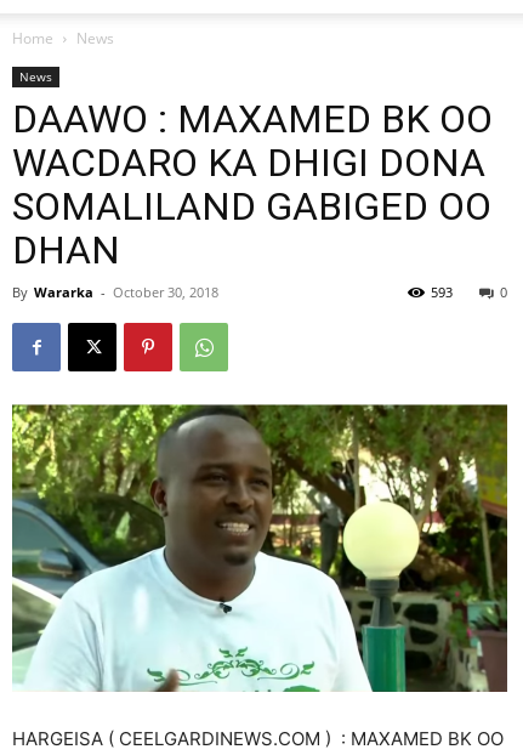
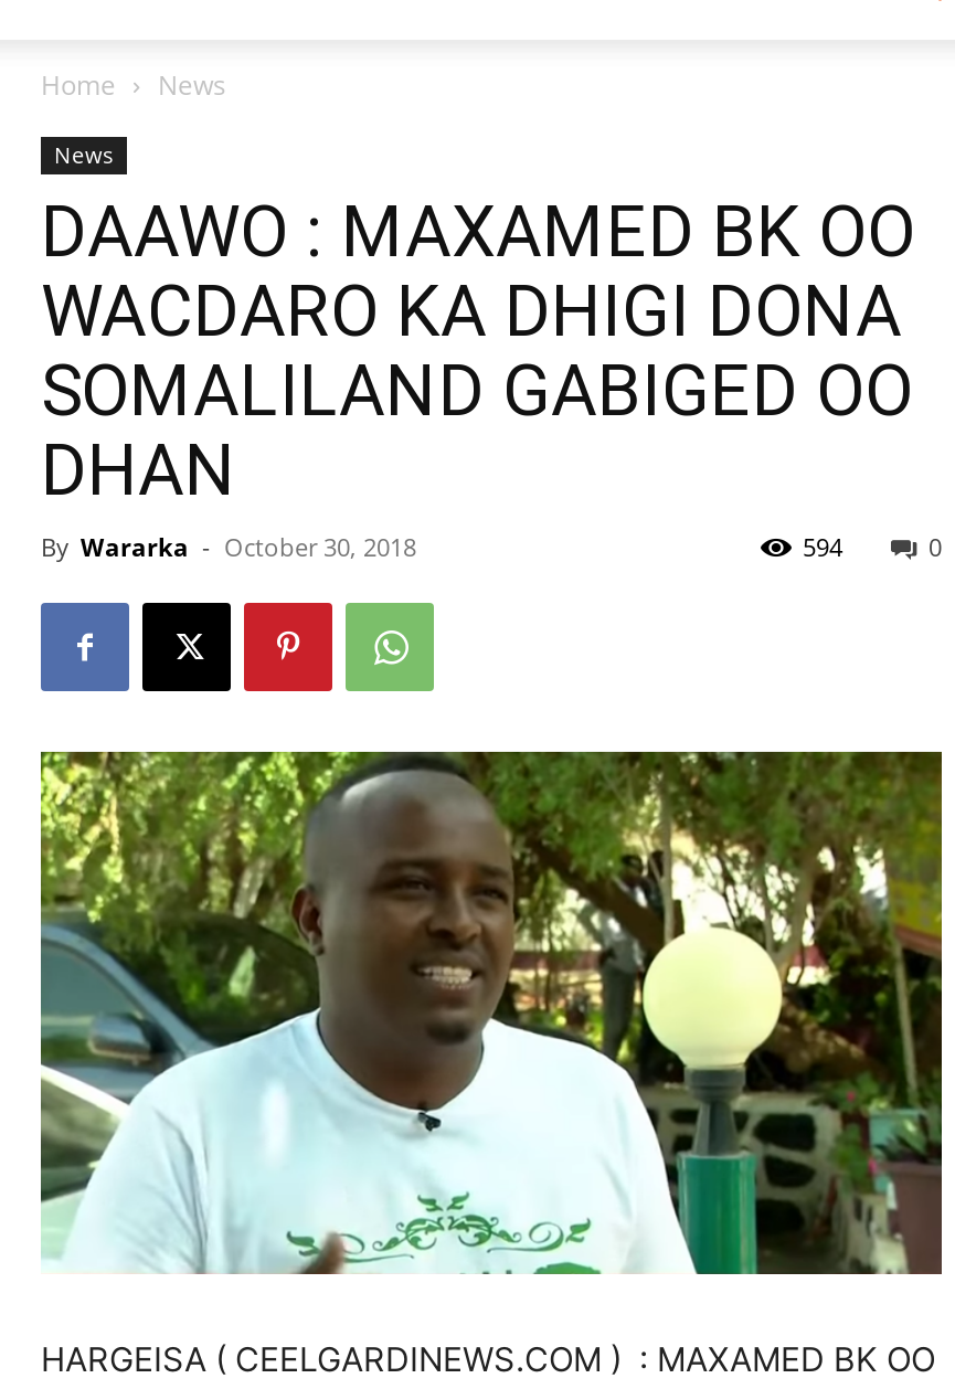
[431,283,453,301] 593 -> [803,530,842,563] 594

